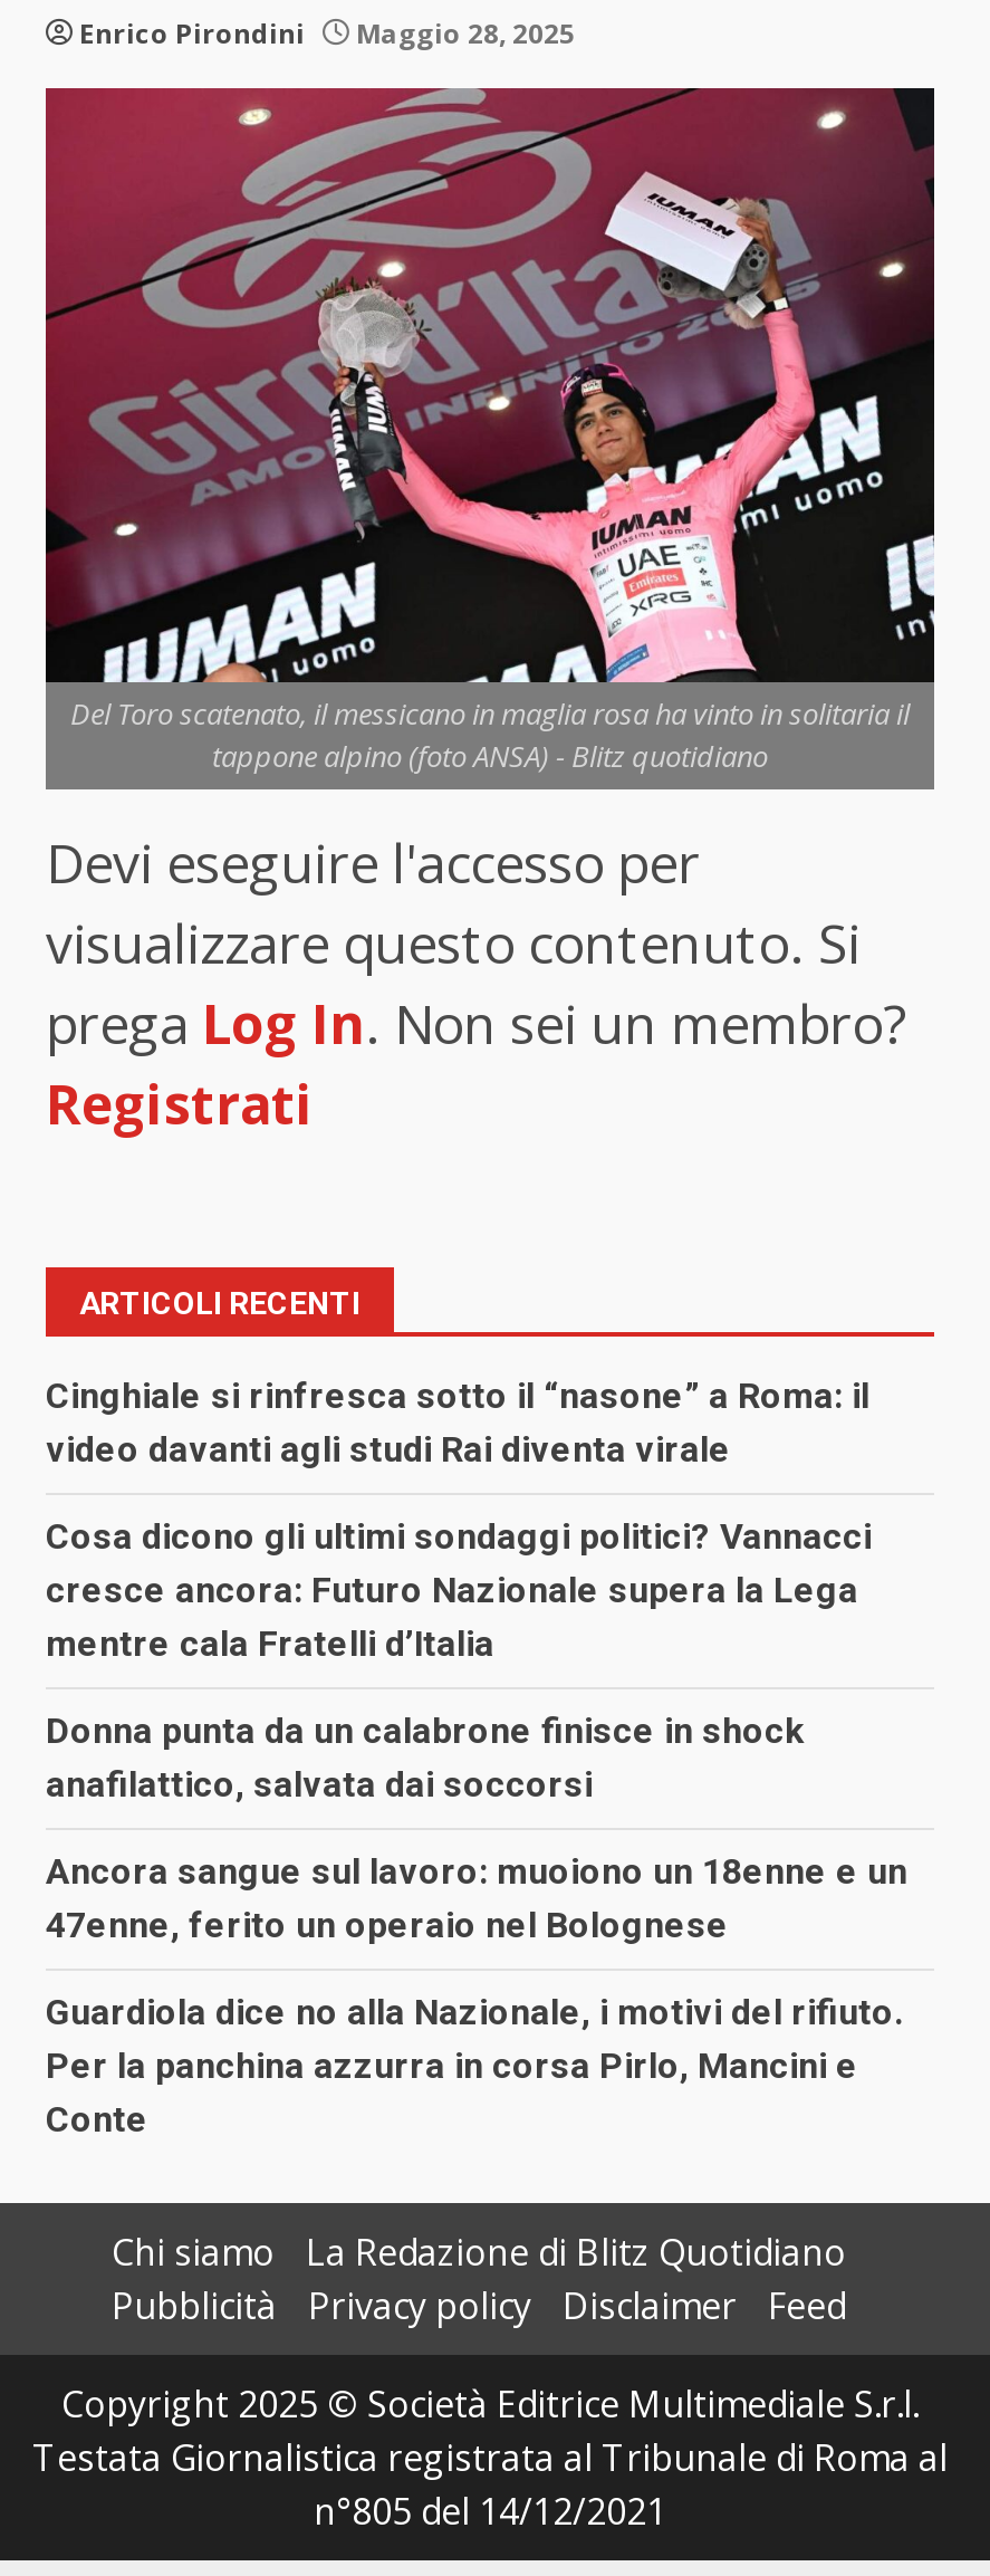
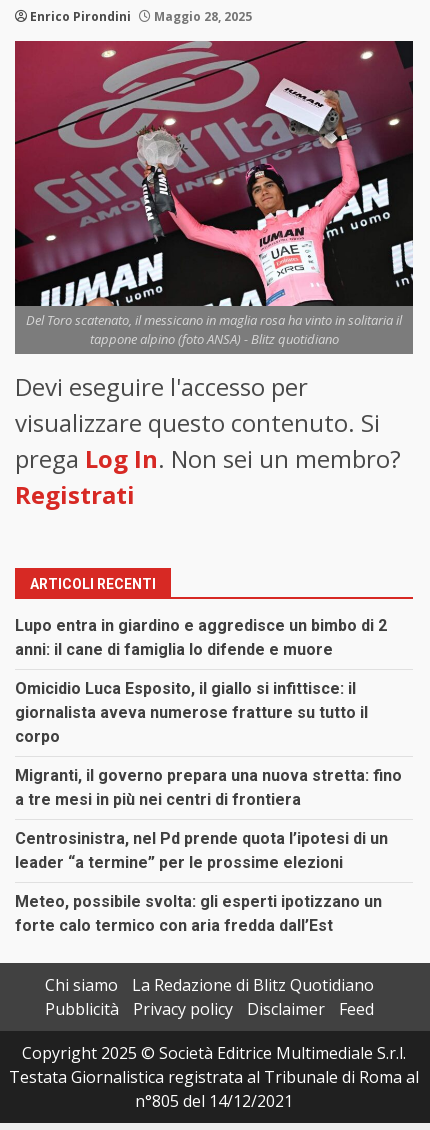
[46,1374,869,1470] Cinghiale si rinfresca sotto il “nasone” a Roma: il | video davanti agli studi Rai diventa virale -> [15,616,387,659] Lupo entra in giardino e aggredisce un bimbo di 2 | anni: il cane di famiglia lo difende e muore
[46,1514,872,1664] Cosa dicono gli ultimi sondaggi politici? Vannacci | cresce ancora: Futuro Nazionale supera la Lega | mentre cala Fratelli d’Italia -> [15,679,368,746] Omicidio Luca Esposito, il giallo si infittisce: il | giornalista aveva numerose fratture su tutto il | corpo
[46,1709,805,1805] Donna punta da un calabrone finisce in shock | anafilattico, salvata dai soccorsi -> [15,766,402,809] Migranti, il governo prepara una nuova stretta: fino | a tre mesi in più nei centri di frontiera
[46,1849,907,1945] Ancora sangue sul lavoro: muoiono un 18enne e un | 47enne, ferito un operaio nel Bolognese -> [15,829,388,872] Centrosinistra, nel Pd prende quota l’ipotesi di un | leader “a termine” per le prossime elezioni
[46,1990,903,2140] Guardiola dice no alla Nazionale, i motivi del rifiuto. | Per la panchina azzurra in corsa Pirlo, Mancini e | Conte -> [15,892,382,935] Meteo, possibile svolta: gli esperti ipotizzano un | forte calo termico con aria fredda dall’Est

